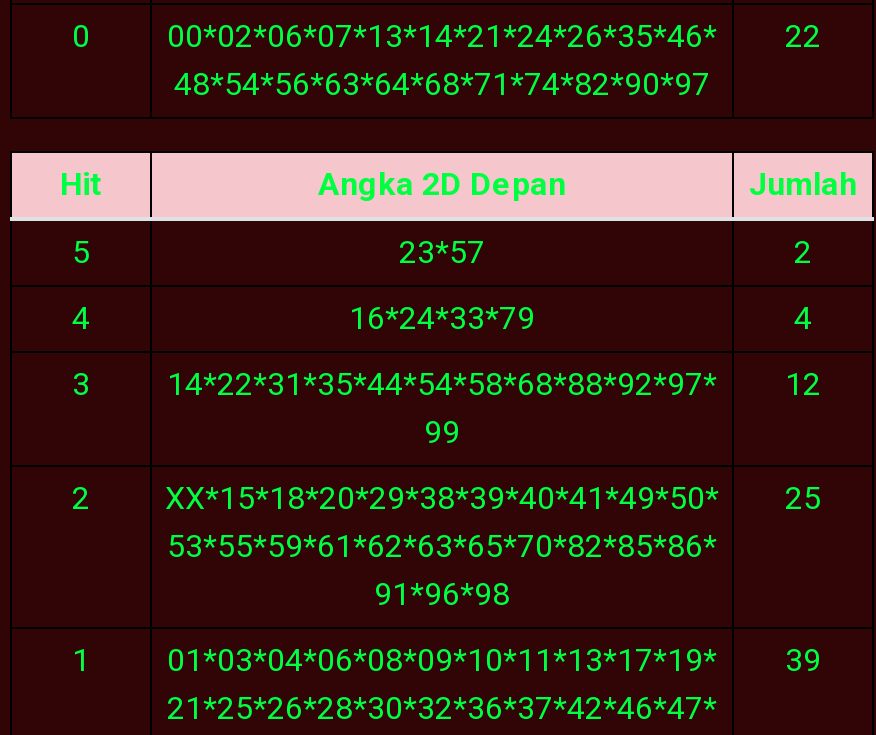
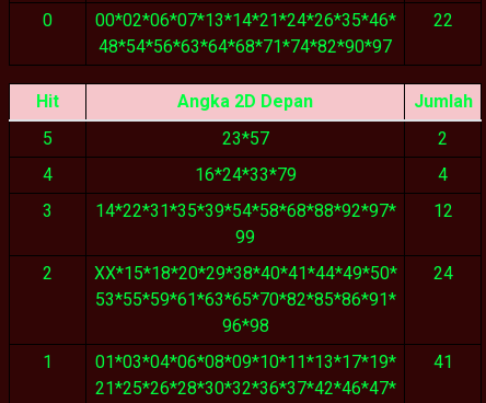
[167,365,821,403] 14*22*31*35*44*54*58*68*88*92*97* 12 -> [95,200,453,221] 14*22*31*35*39*54*58*68*88*92*97* 12
[165,479,719,613] XX*15*18*20*29*38*39*40*41*49*50* | 53*55*59*61*62*63*65*70*82*85*86* | 91*96*98 -> [94,263,397,336] XX*15*18*20*29*38*40*41*44*49*50* | 53*55*59*61*63*65*70*82*85*86*91* | 96*98
[785,479,821,517] 25 -> [433,263,453,284] 24
[167,641,821,679] 01*03*04*06*08*09*10*11*13*17*19* 39 -> [95,352,453,372] 01*03*04*06*08*09*10*11*13*17*19* 41

